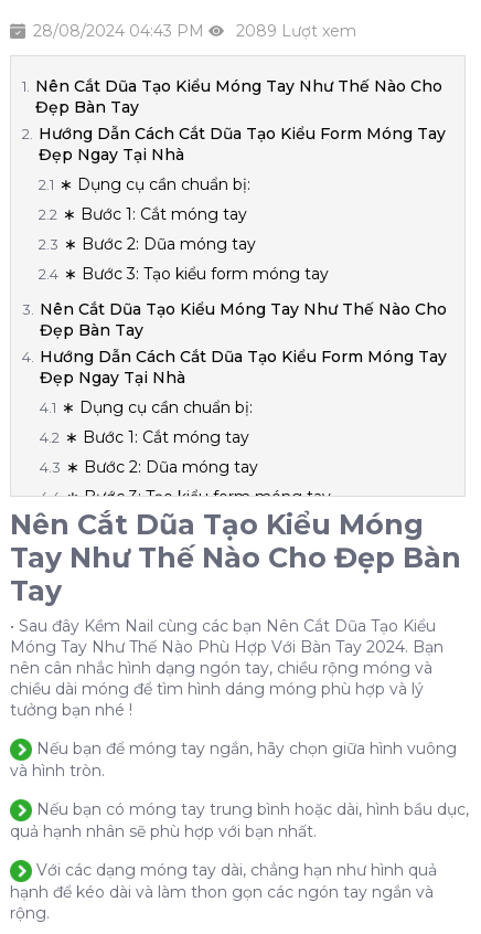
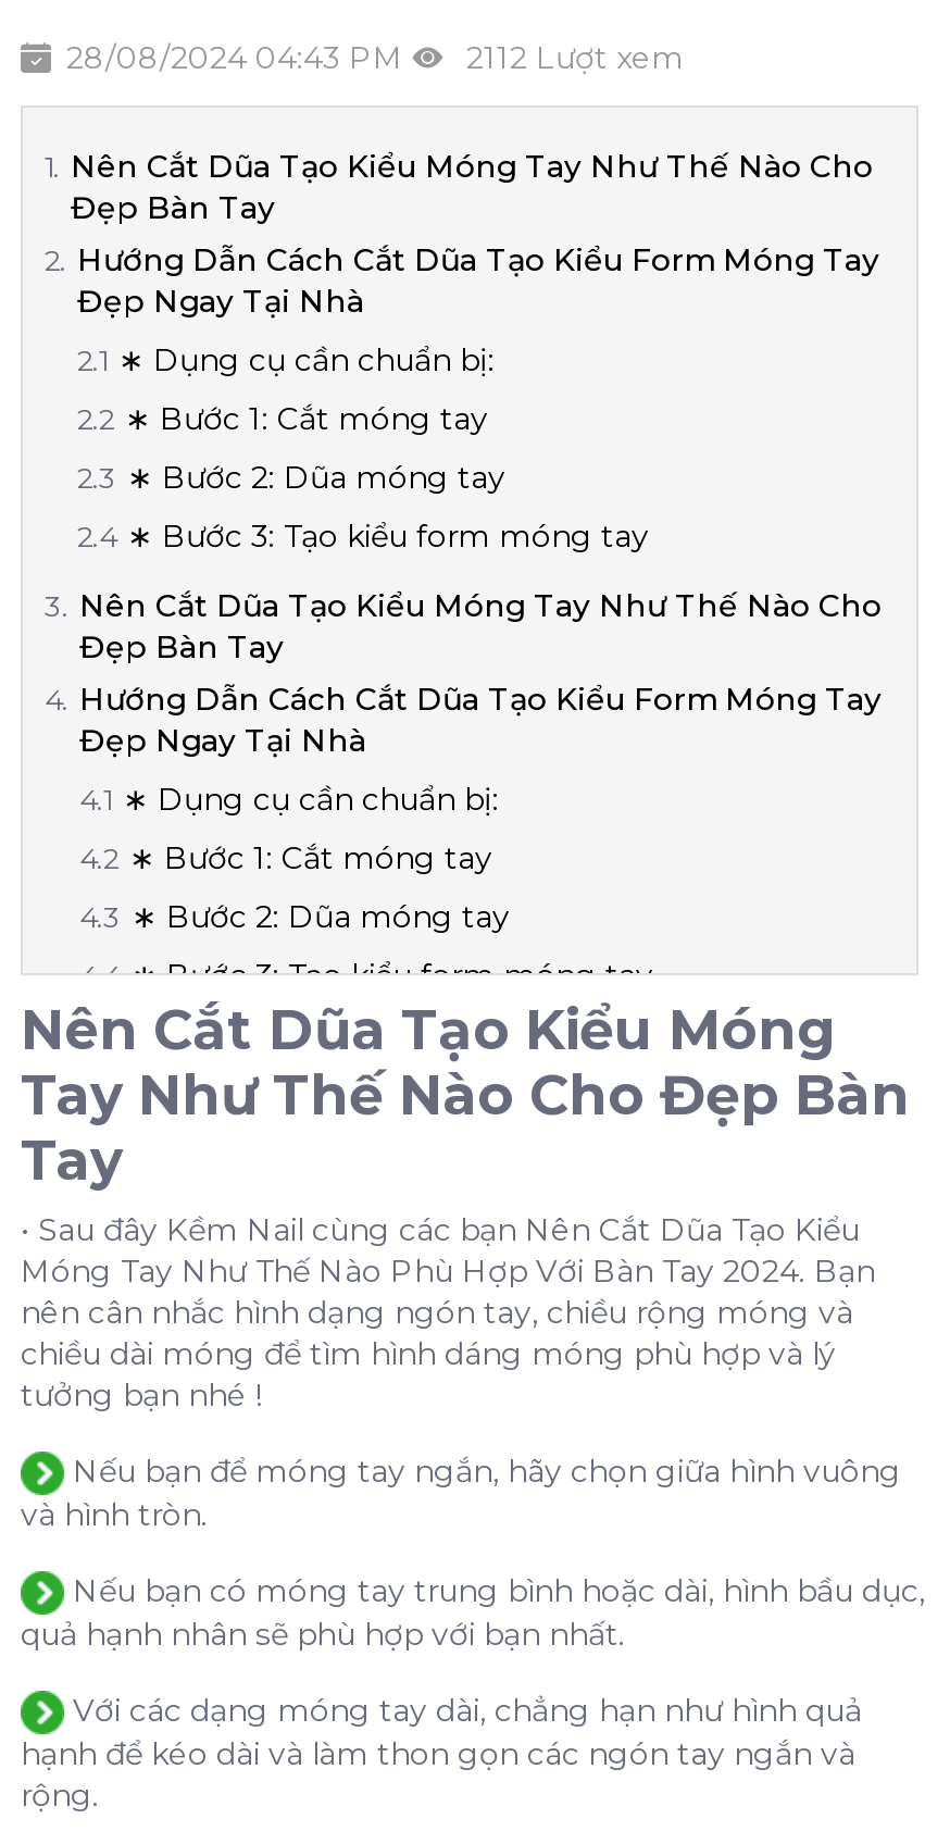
[33,21,356,41] 28/08/2024 04:43 PM 2089 Lượt xem -> [66,38,684,77] 28/08/2024 04:43 PM 2112 Lượt xem

